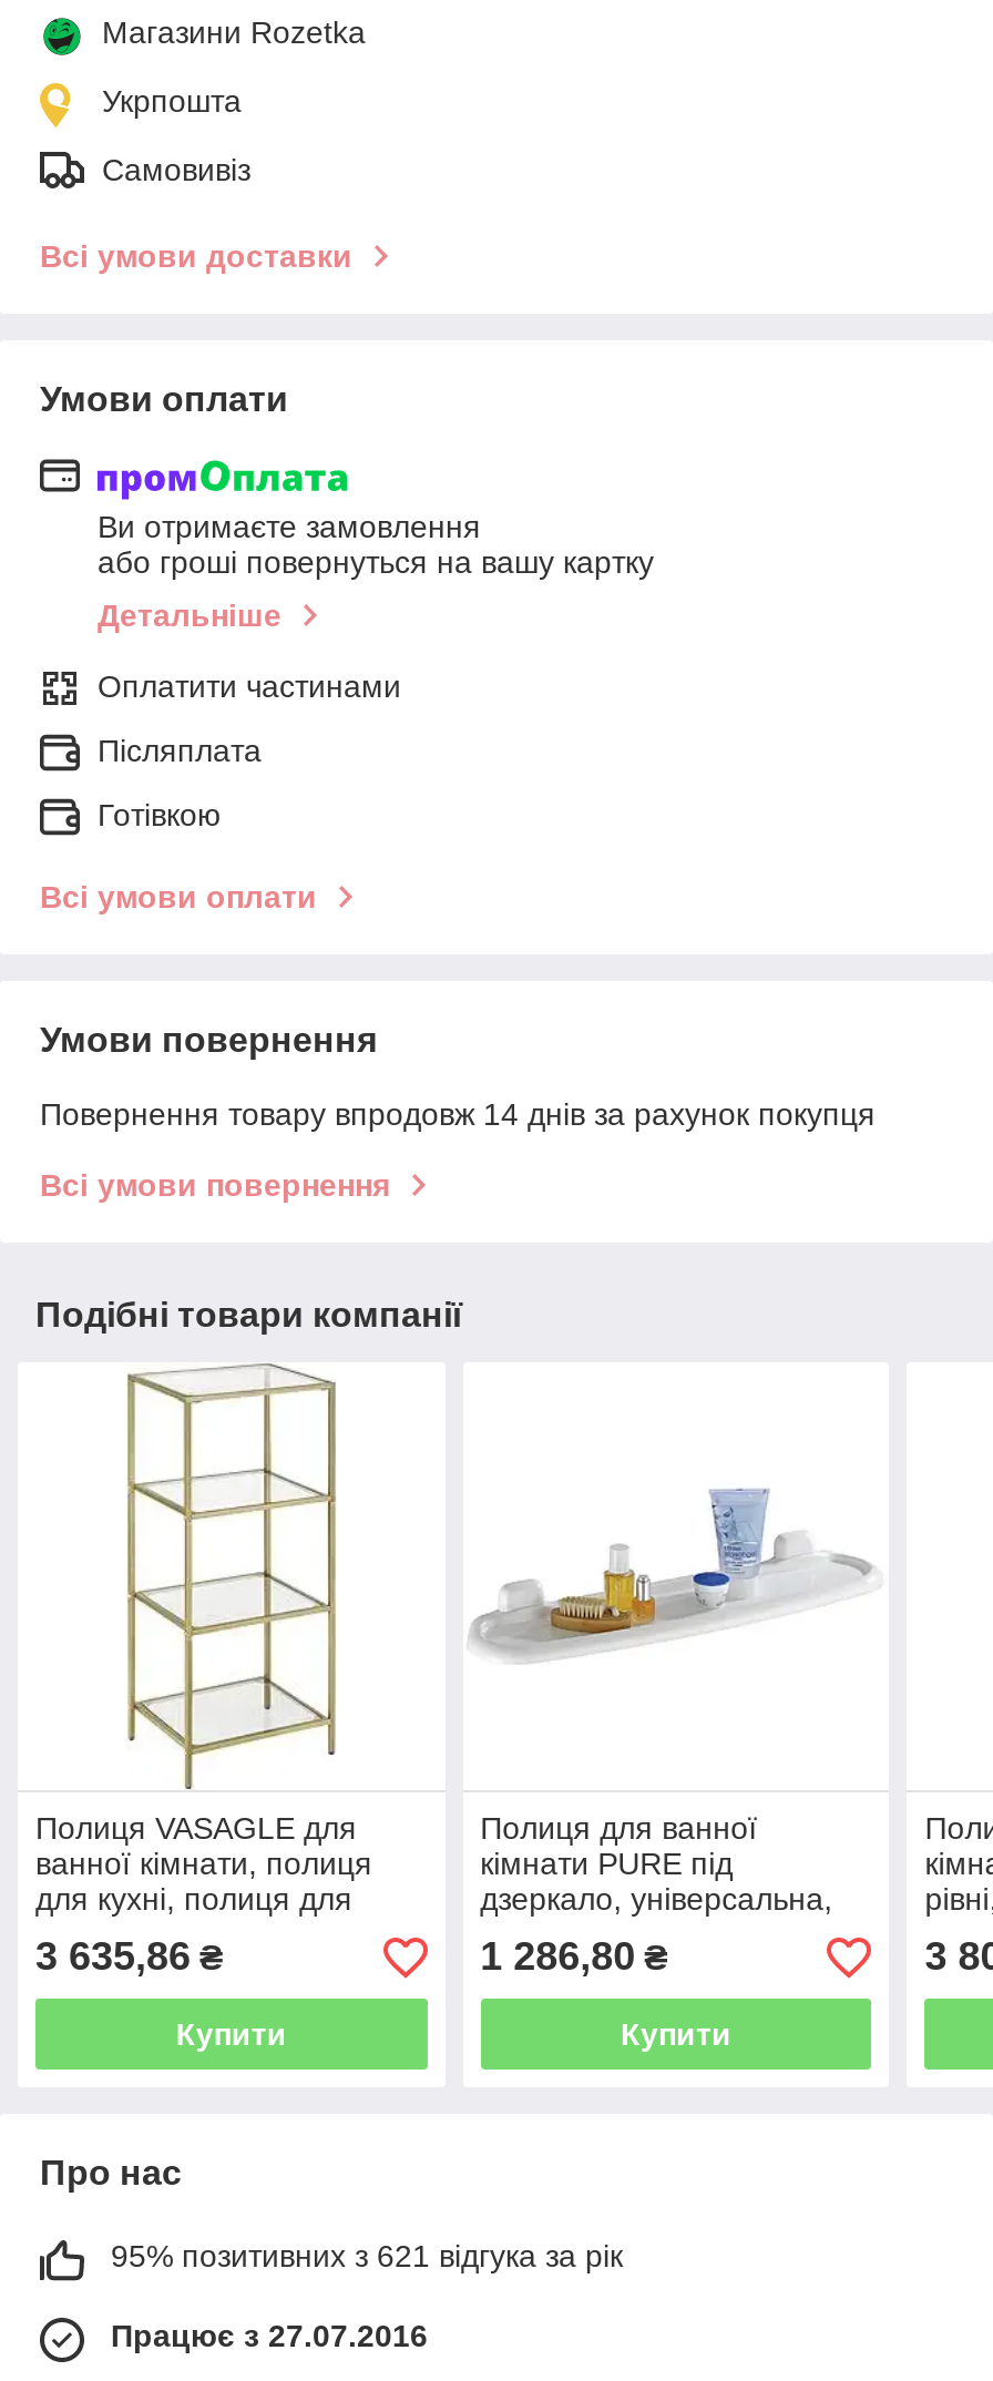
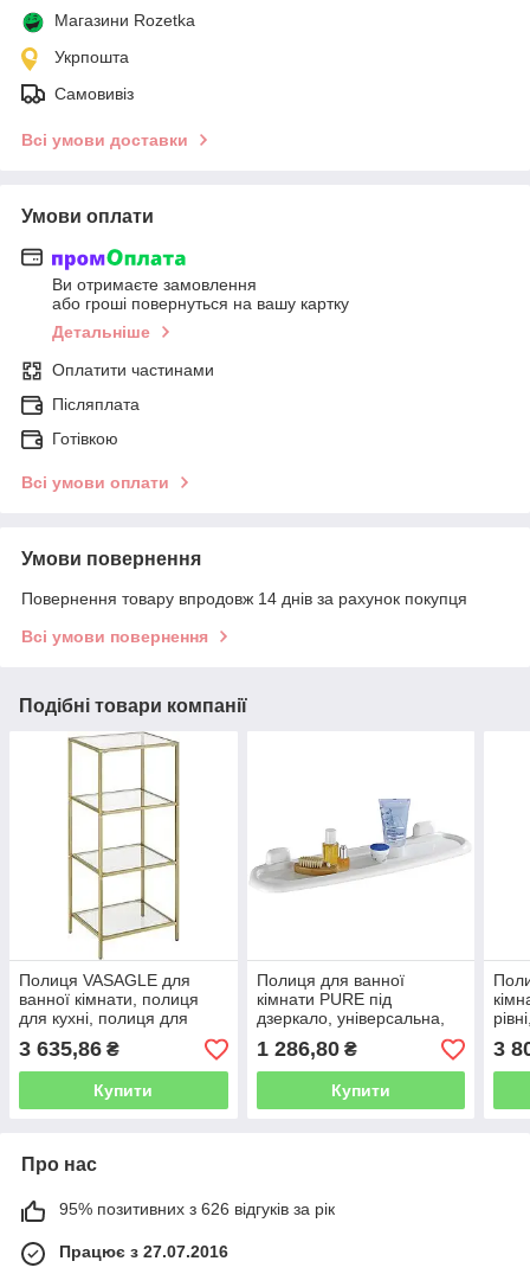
[111,2238,623,2274] 95% позитивних з 621 відгука за рік -> [59,1199,335,1218] 95% позитивних з 626 відгуків за рік

